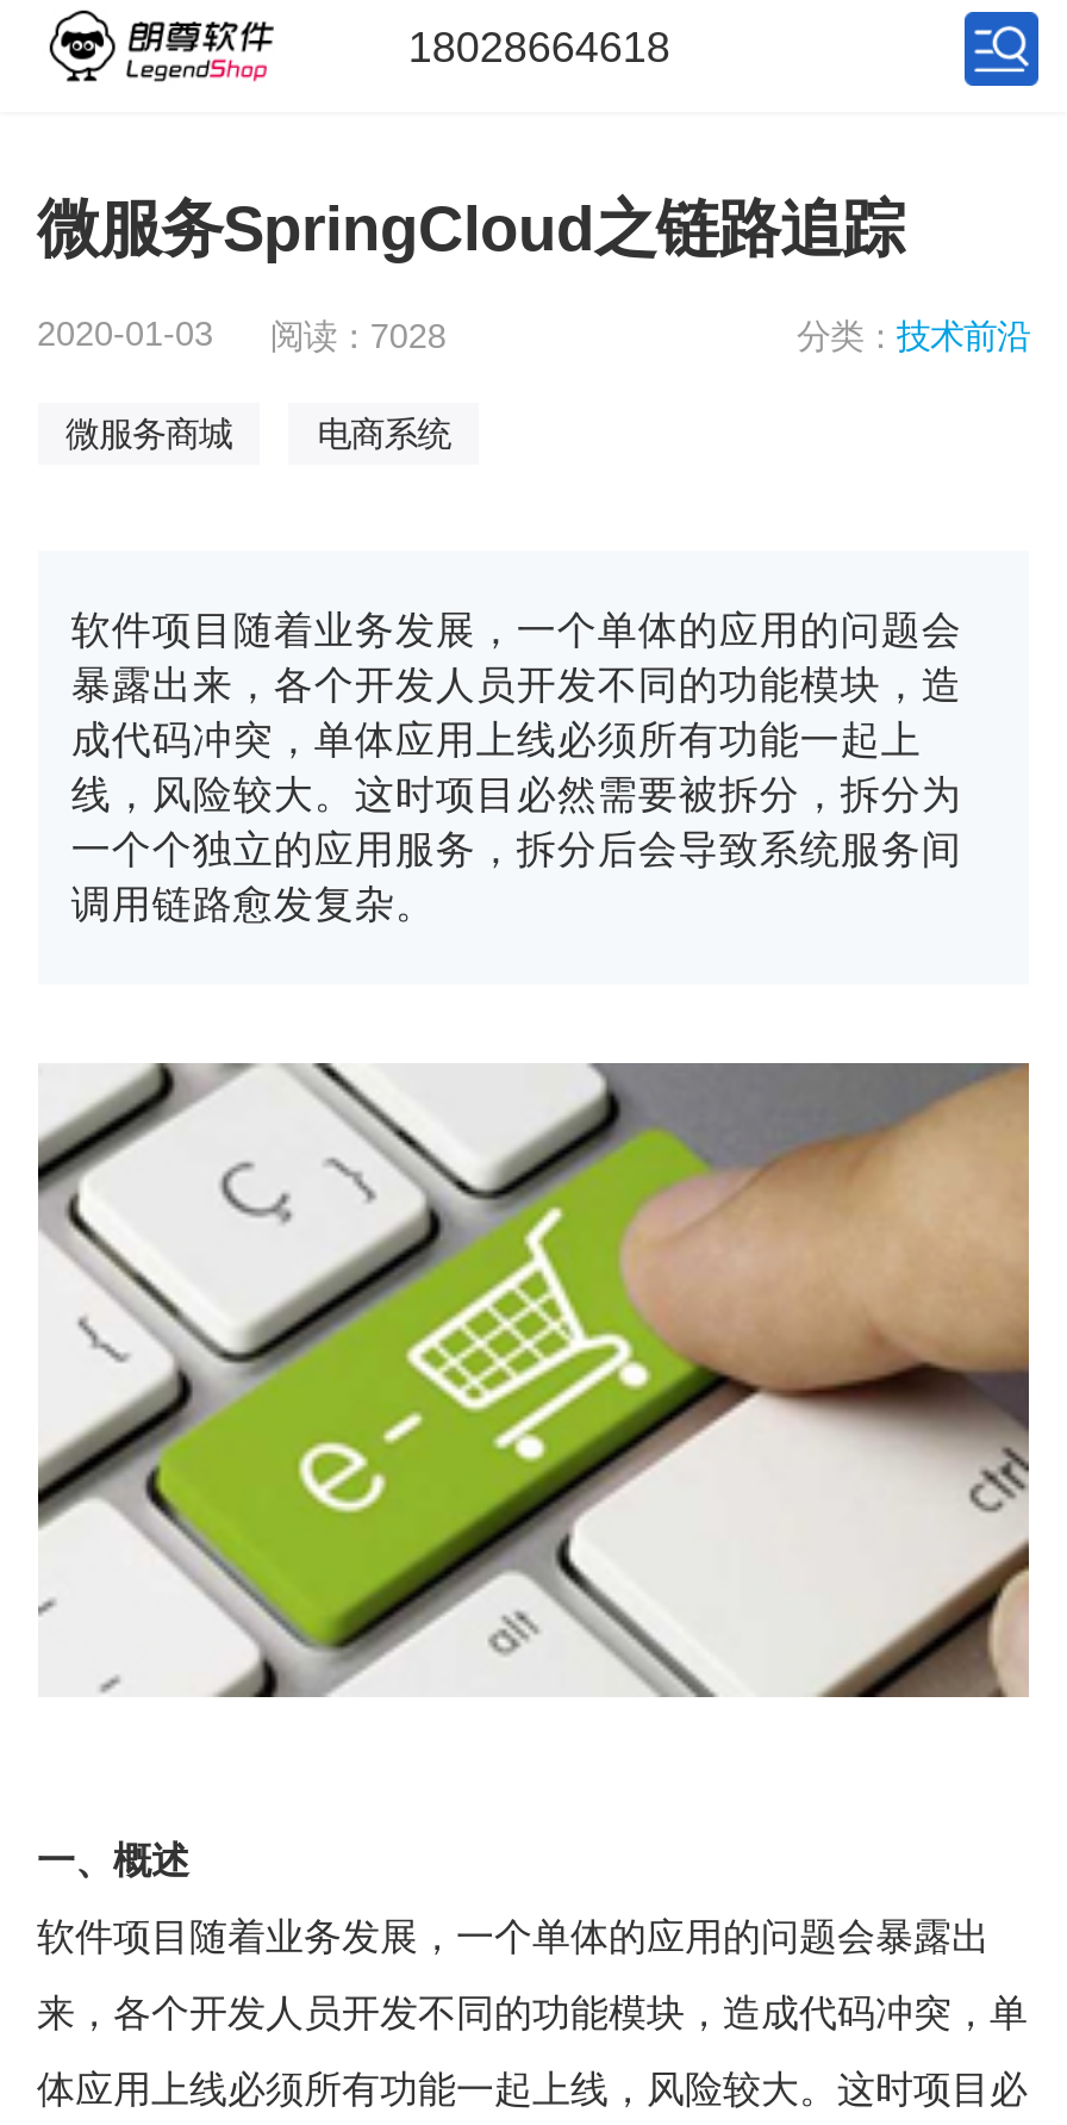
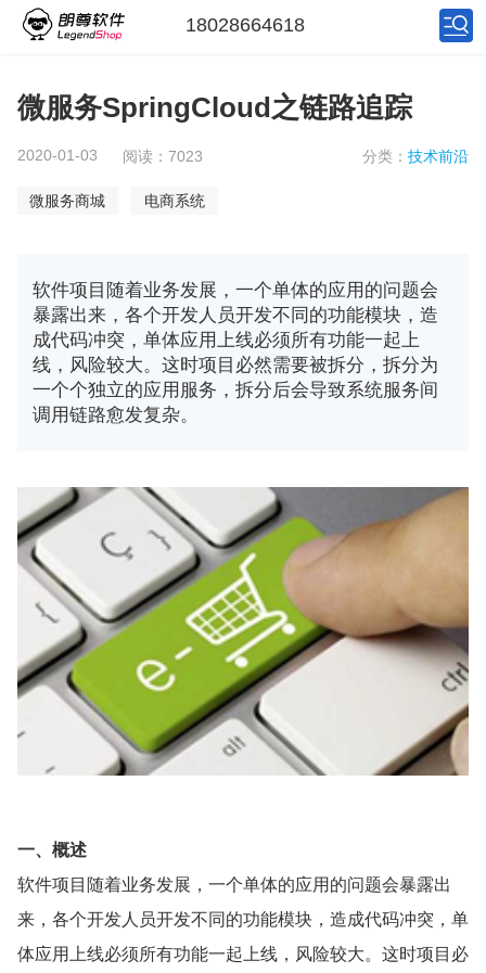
[37,314,446,354] 2020-01-03 阅读：7028 -> [17,146,203,165] 2020-01-03 阅读：7023

